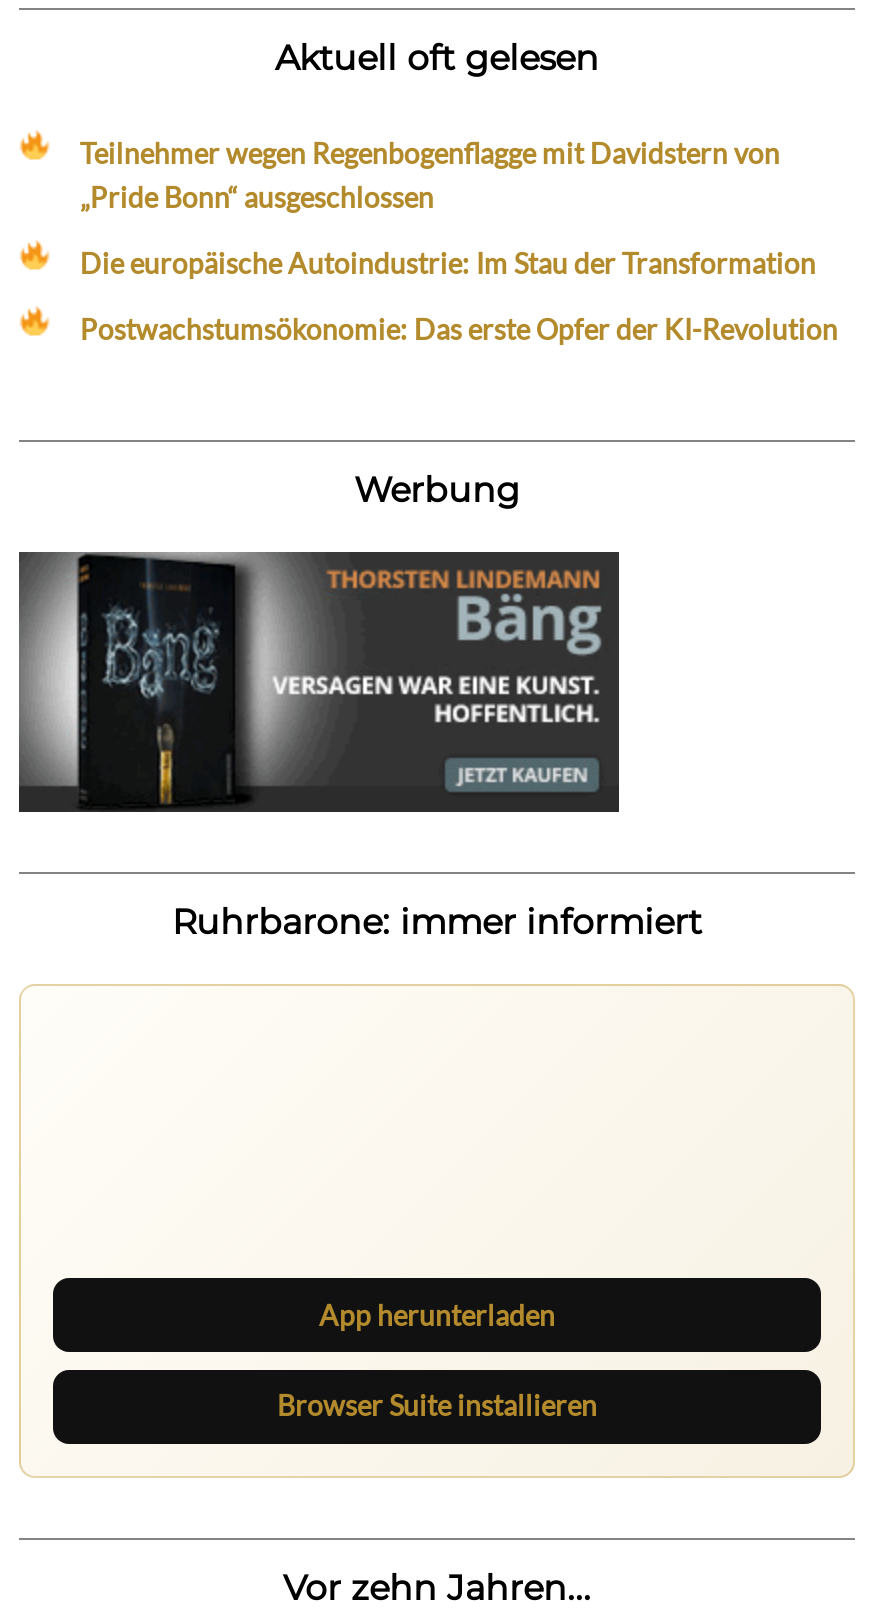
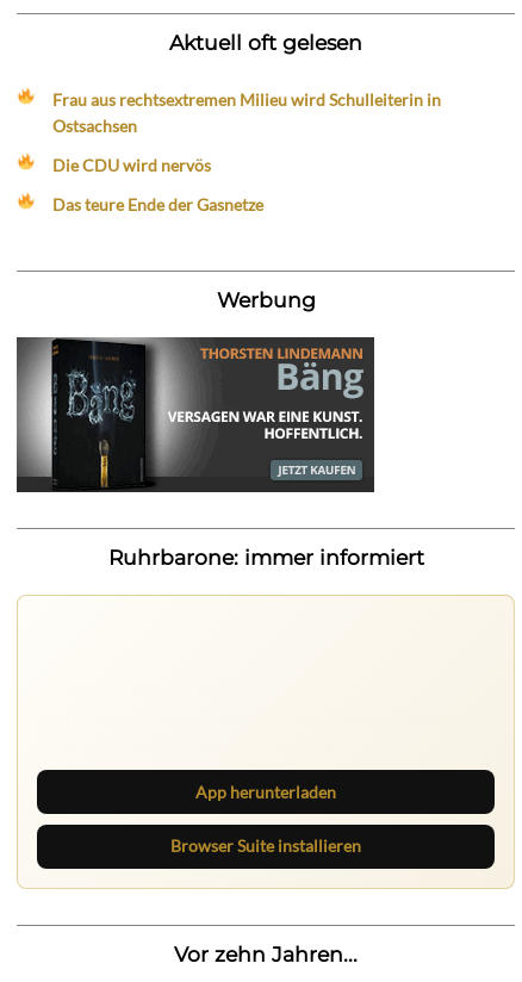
[80,135,780,213] Teilnehmer wegen Regenbogenflagge mit Davidstern von | „Pride Bonn“ ausgeschlossen -> [53,89,441,136] Frau aus rechtsextremen Milieu wird Schulleiterin in | Ostsachsen
[80,246,816,280] Die europäische Autoindustrie: Im Stau der Transformation -> [53,155,211,175] Die CDU wird nervös
[80,312,838,346] Postwachstumsökonomie: Das erste Opfer der KI-Revolution -> [53,194,264,215] Das teure Ende der Gasnetze

